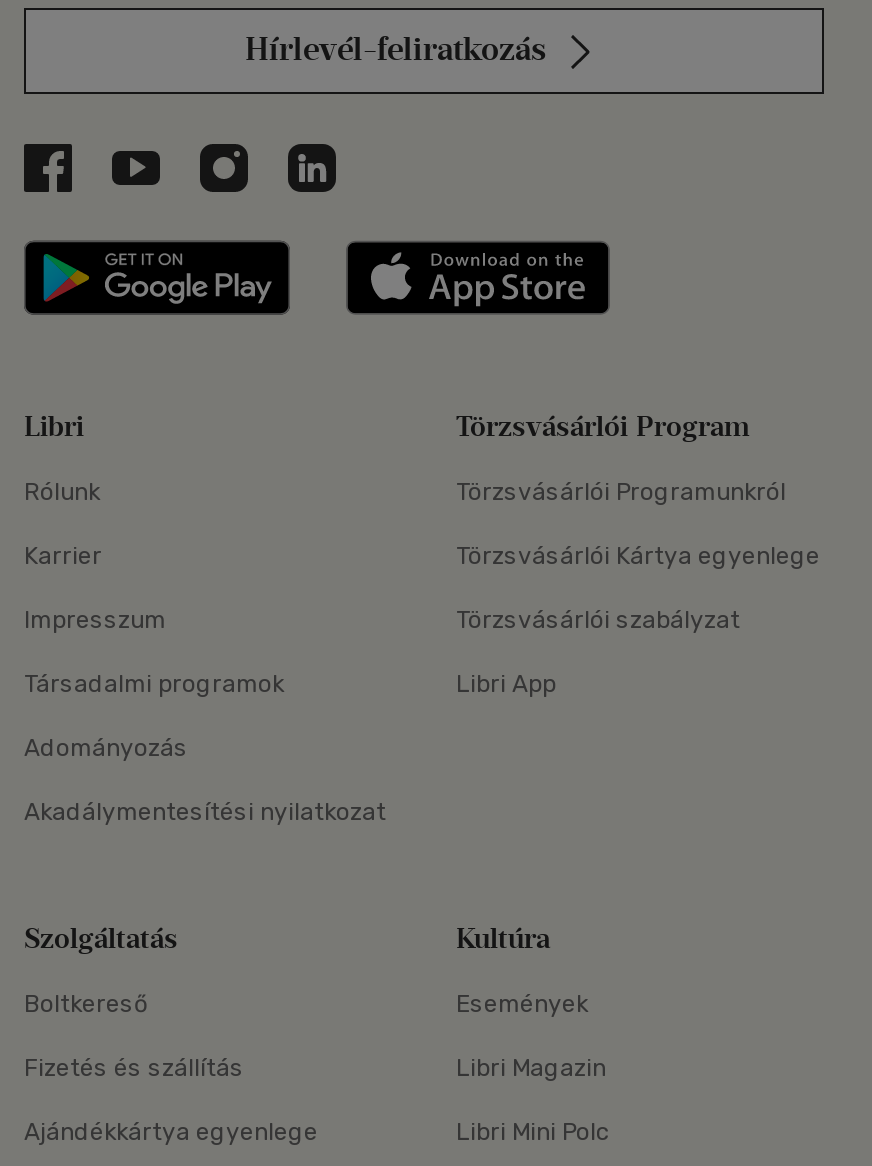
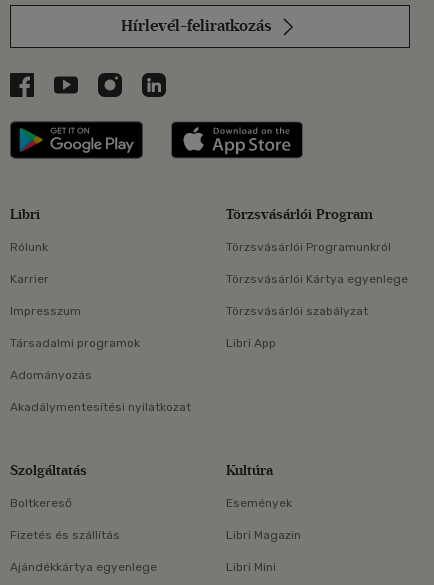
[456,1118,610,1146] Libri Mini Polc -> [226,560,276,574] Libri Mini

